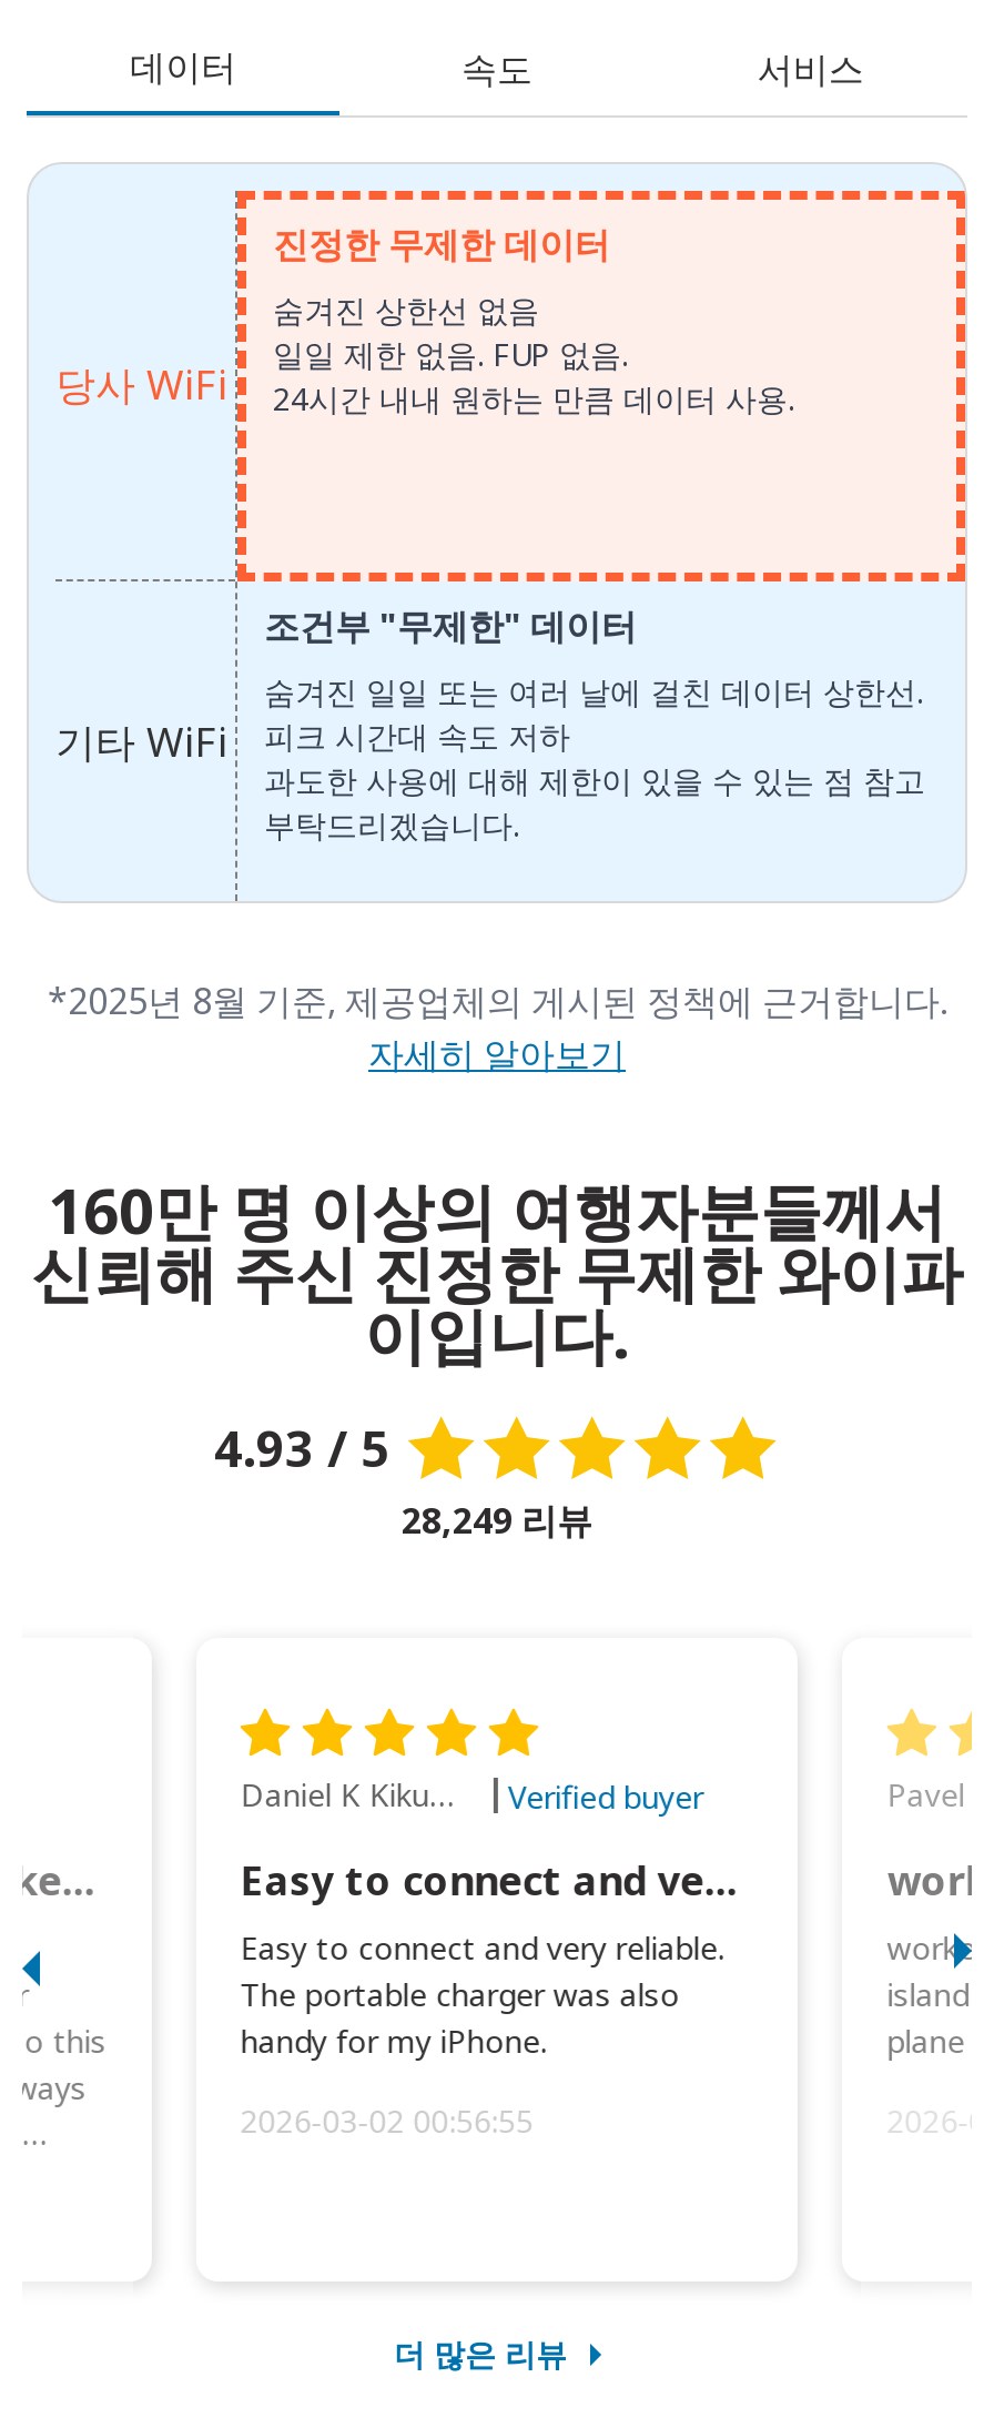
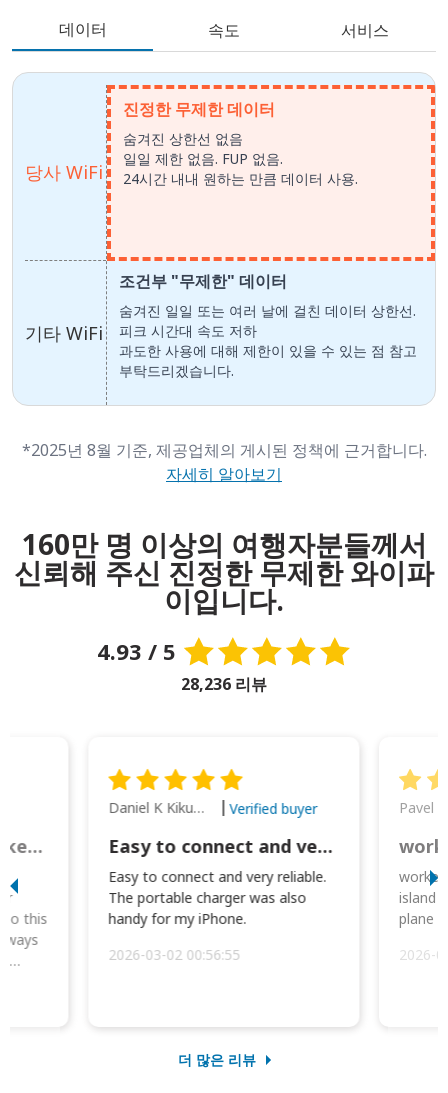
[402,1495,592,1544] 28,249 리뷰 -> [181,673,267,695] 28,236 리뷰

